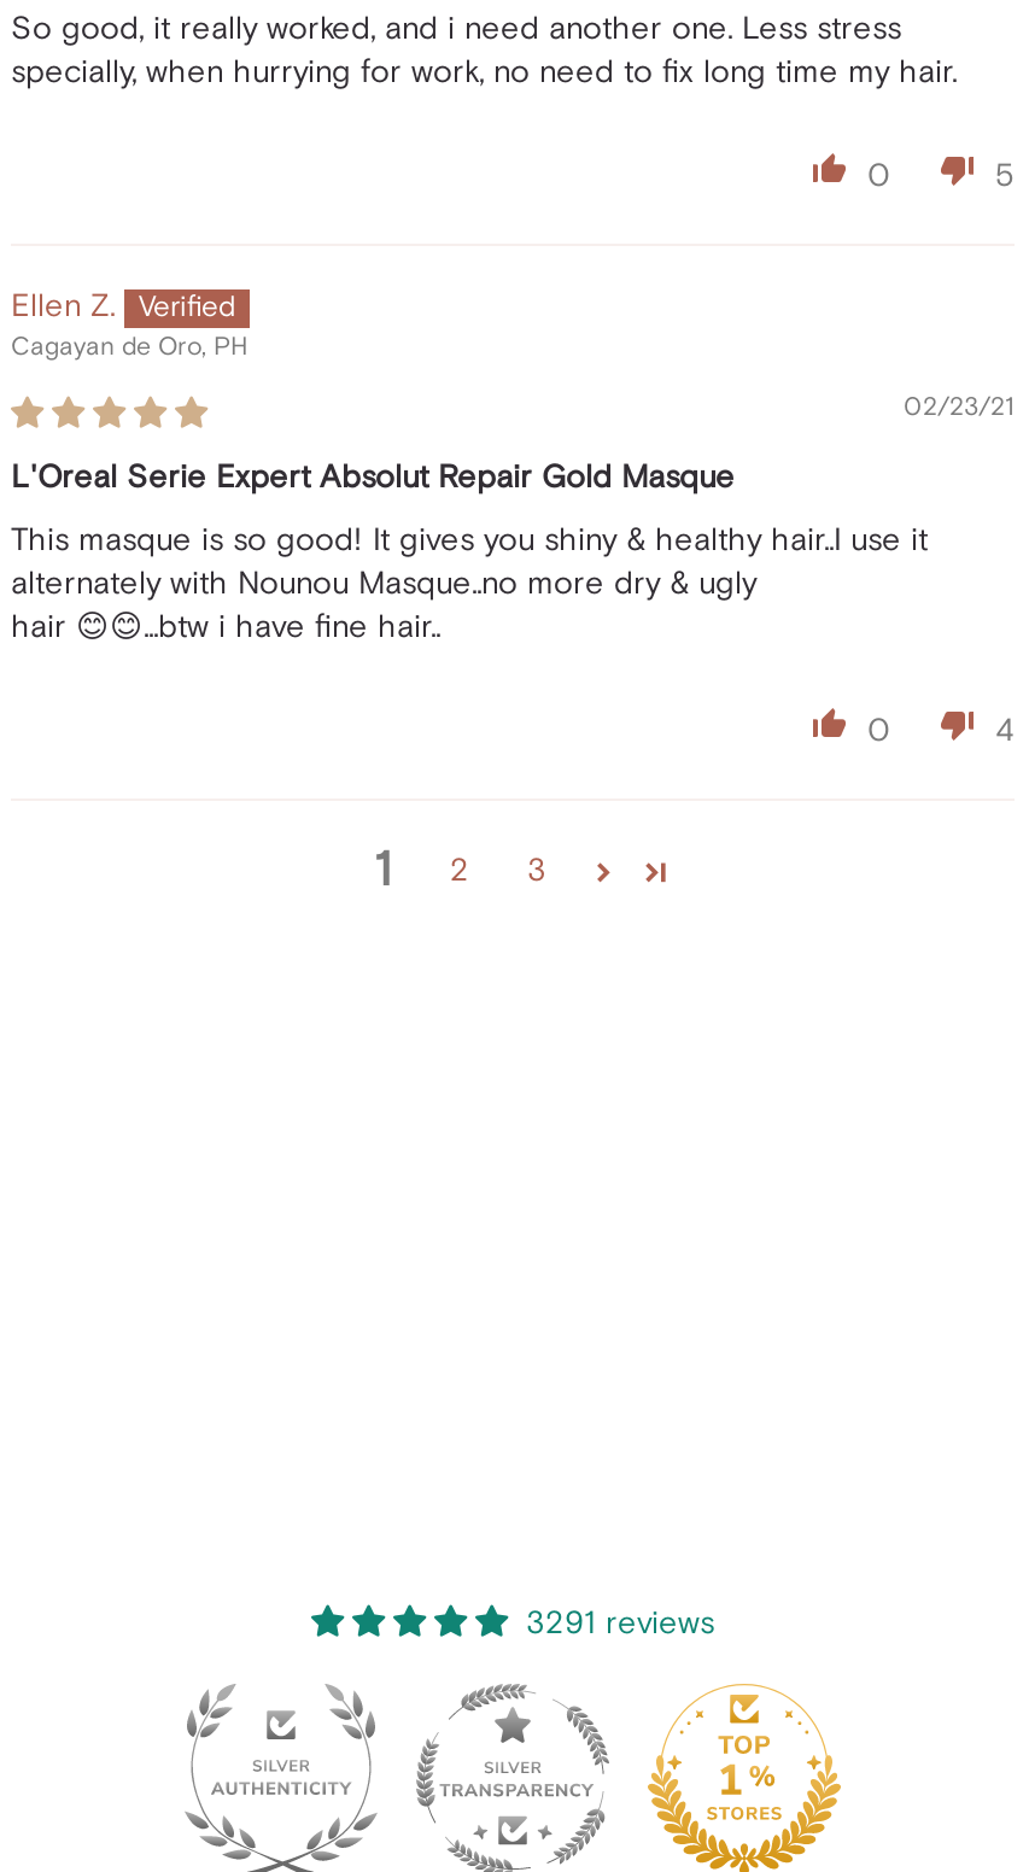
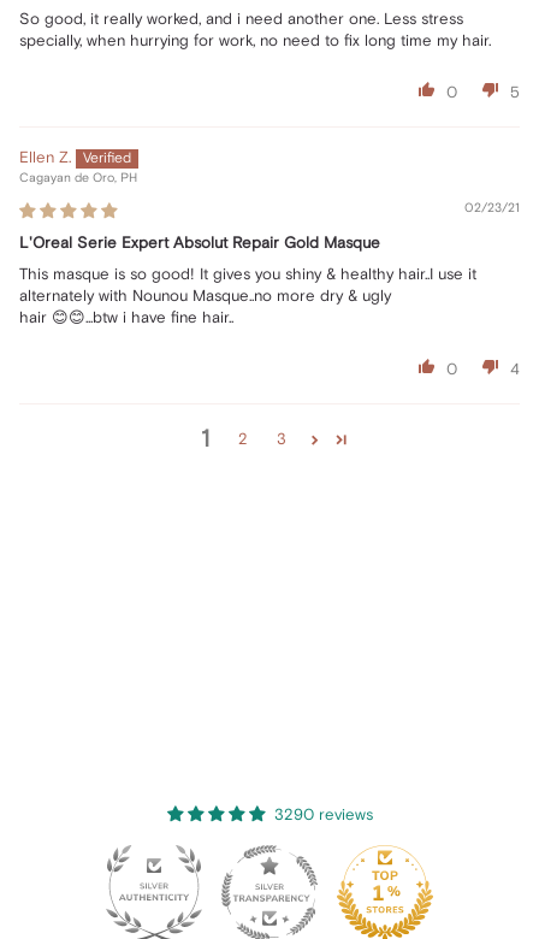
[526,1604,714,1643] 3291 reviews -> [274,805,372,825] 3290 reviews

